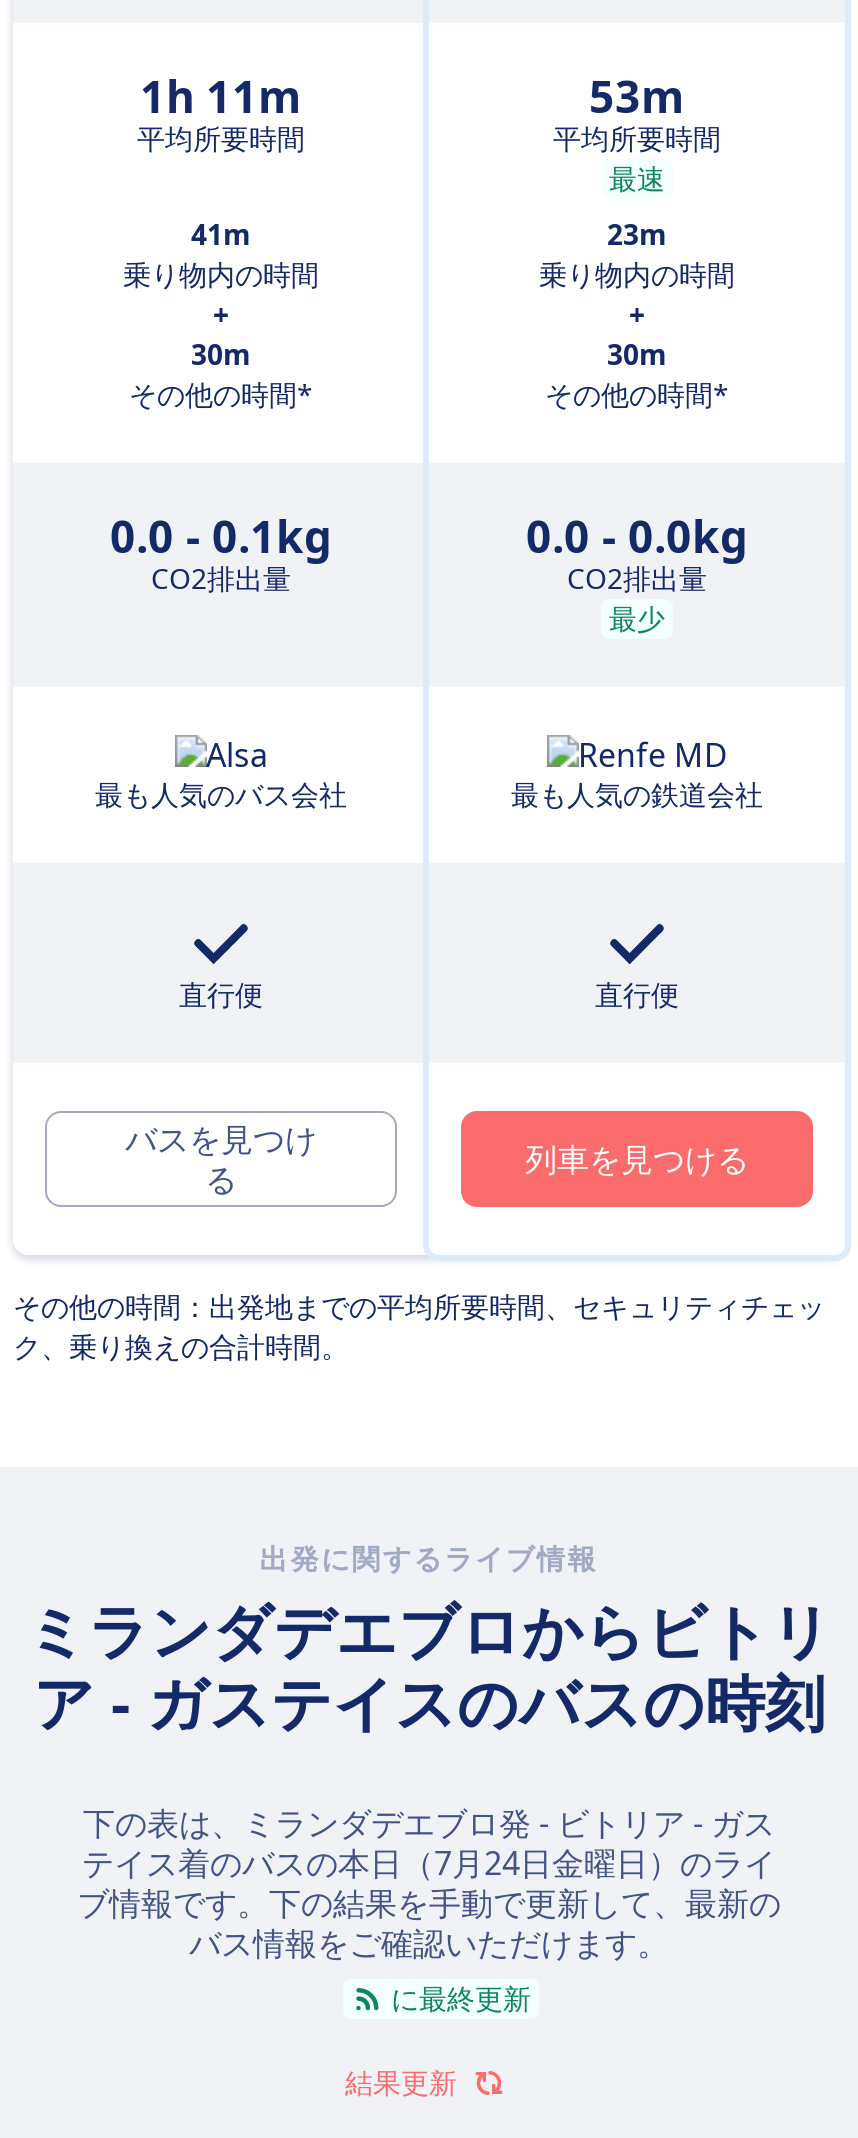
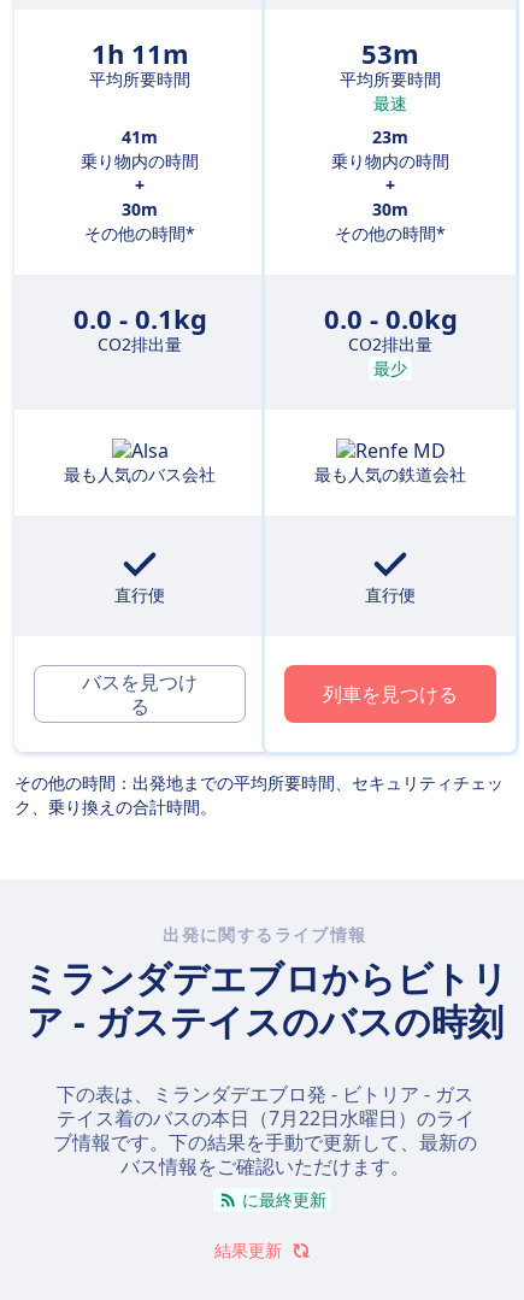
[82,1841,776,1885] テイス着のバスの本日（7月24日金曜日）のライ -> [56,1105,474,1131] テイス着のバスの本日（7月22日水曜日）のライ

